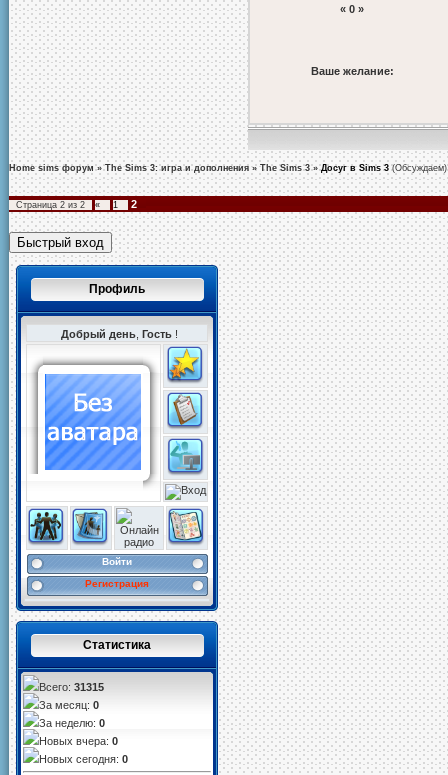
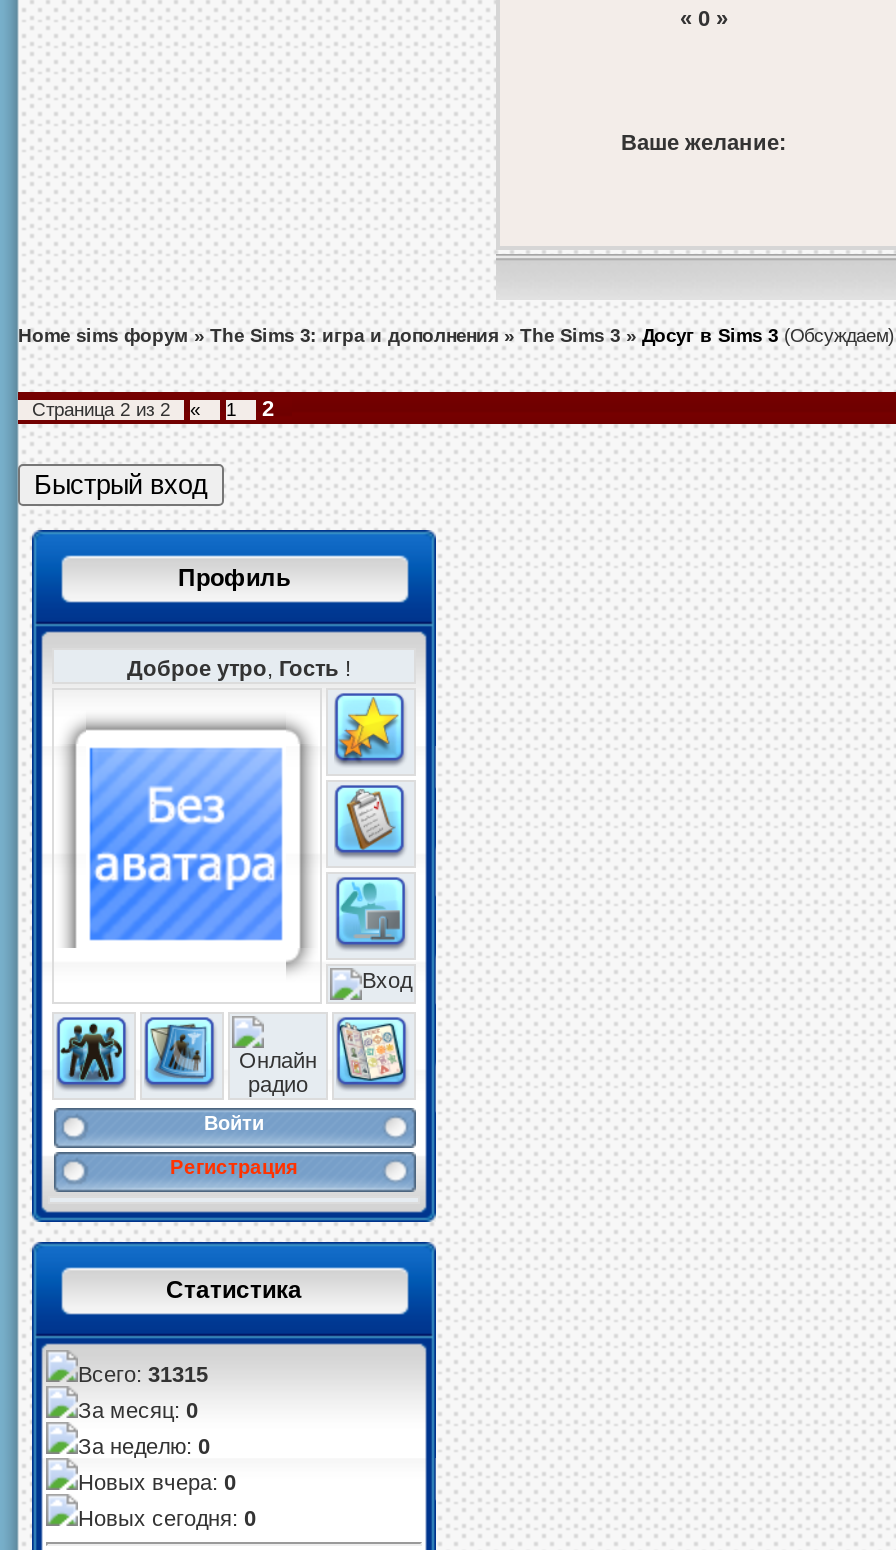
[61,328,178,340] Добрый день, Гость! -> [127,656,351,680] Доброе утро, Гость!

